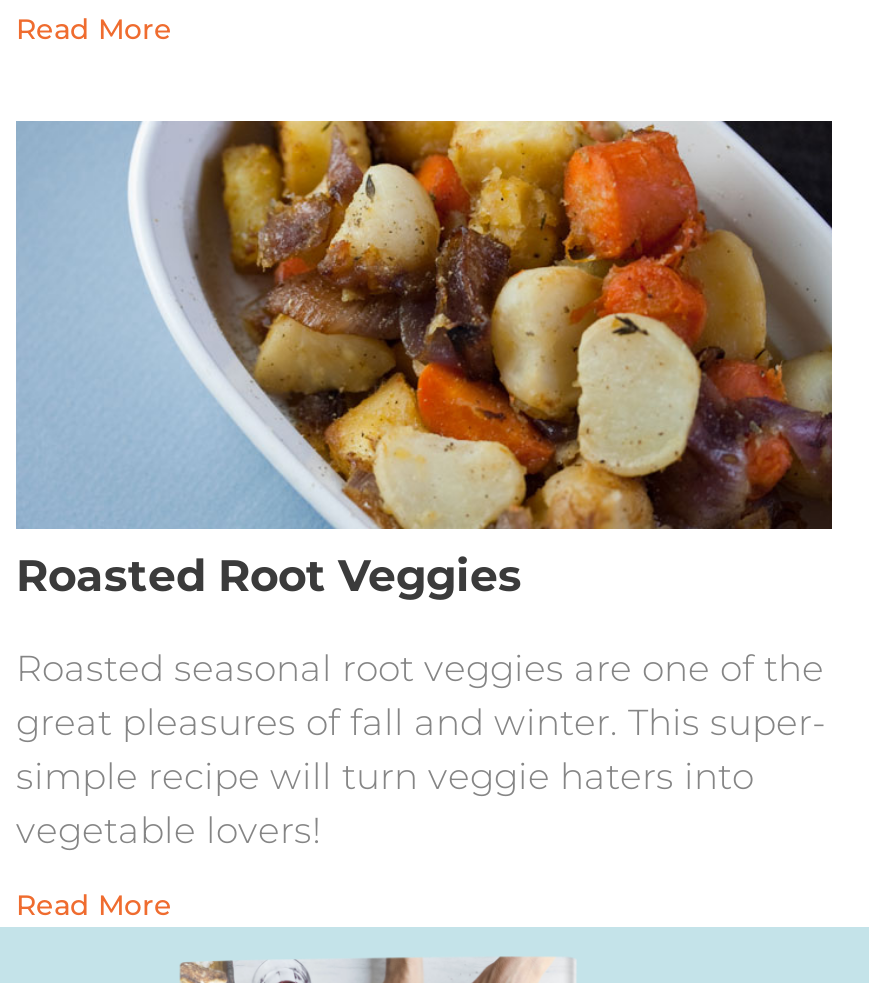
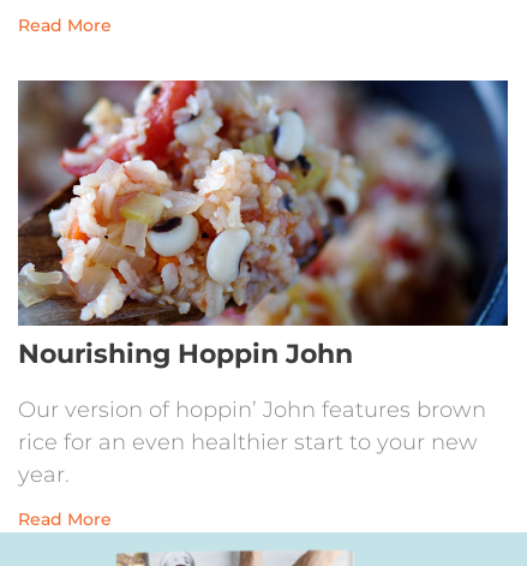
[16,119,834,602] [image] | Roasted Root Veggies -> [17,79,509,370] [image] | Nourishing Hoppin John
[16,646,826,852] Roasted seasonal root veggies are one of the | great pleasures of fall and winter. This super- | simple recipe will turn veggie haters into | vegetable lovers! -> [18,396,486,488] Our version of hoppin’ John features brown | rice for an even healthier start to your new | year.

